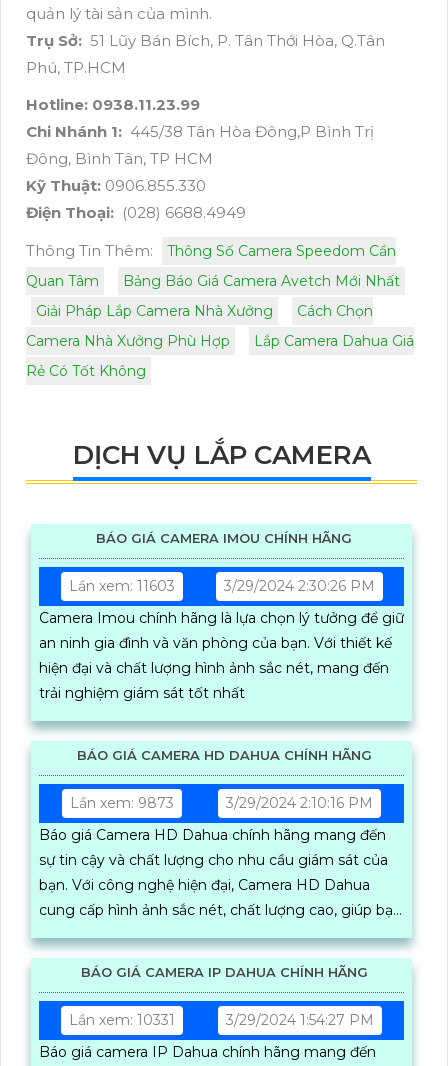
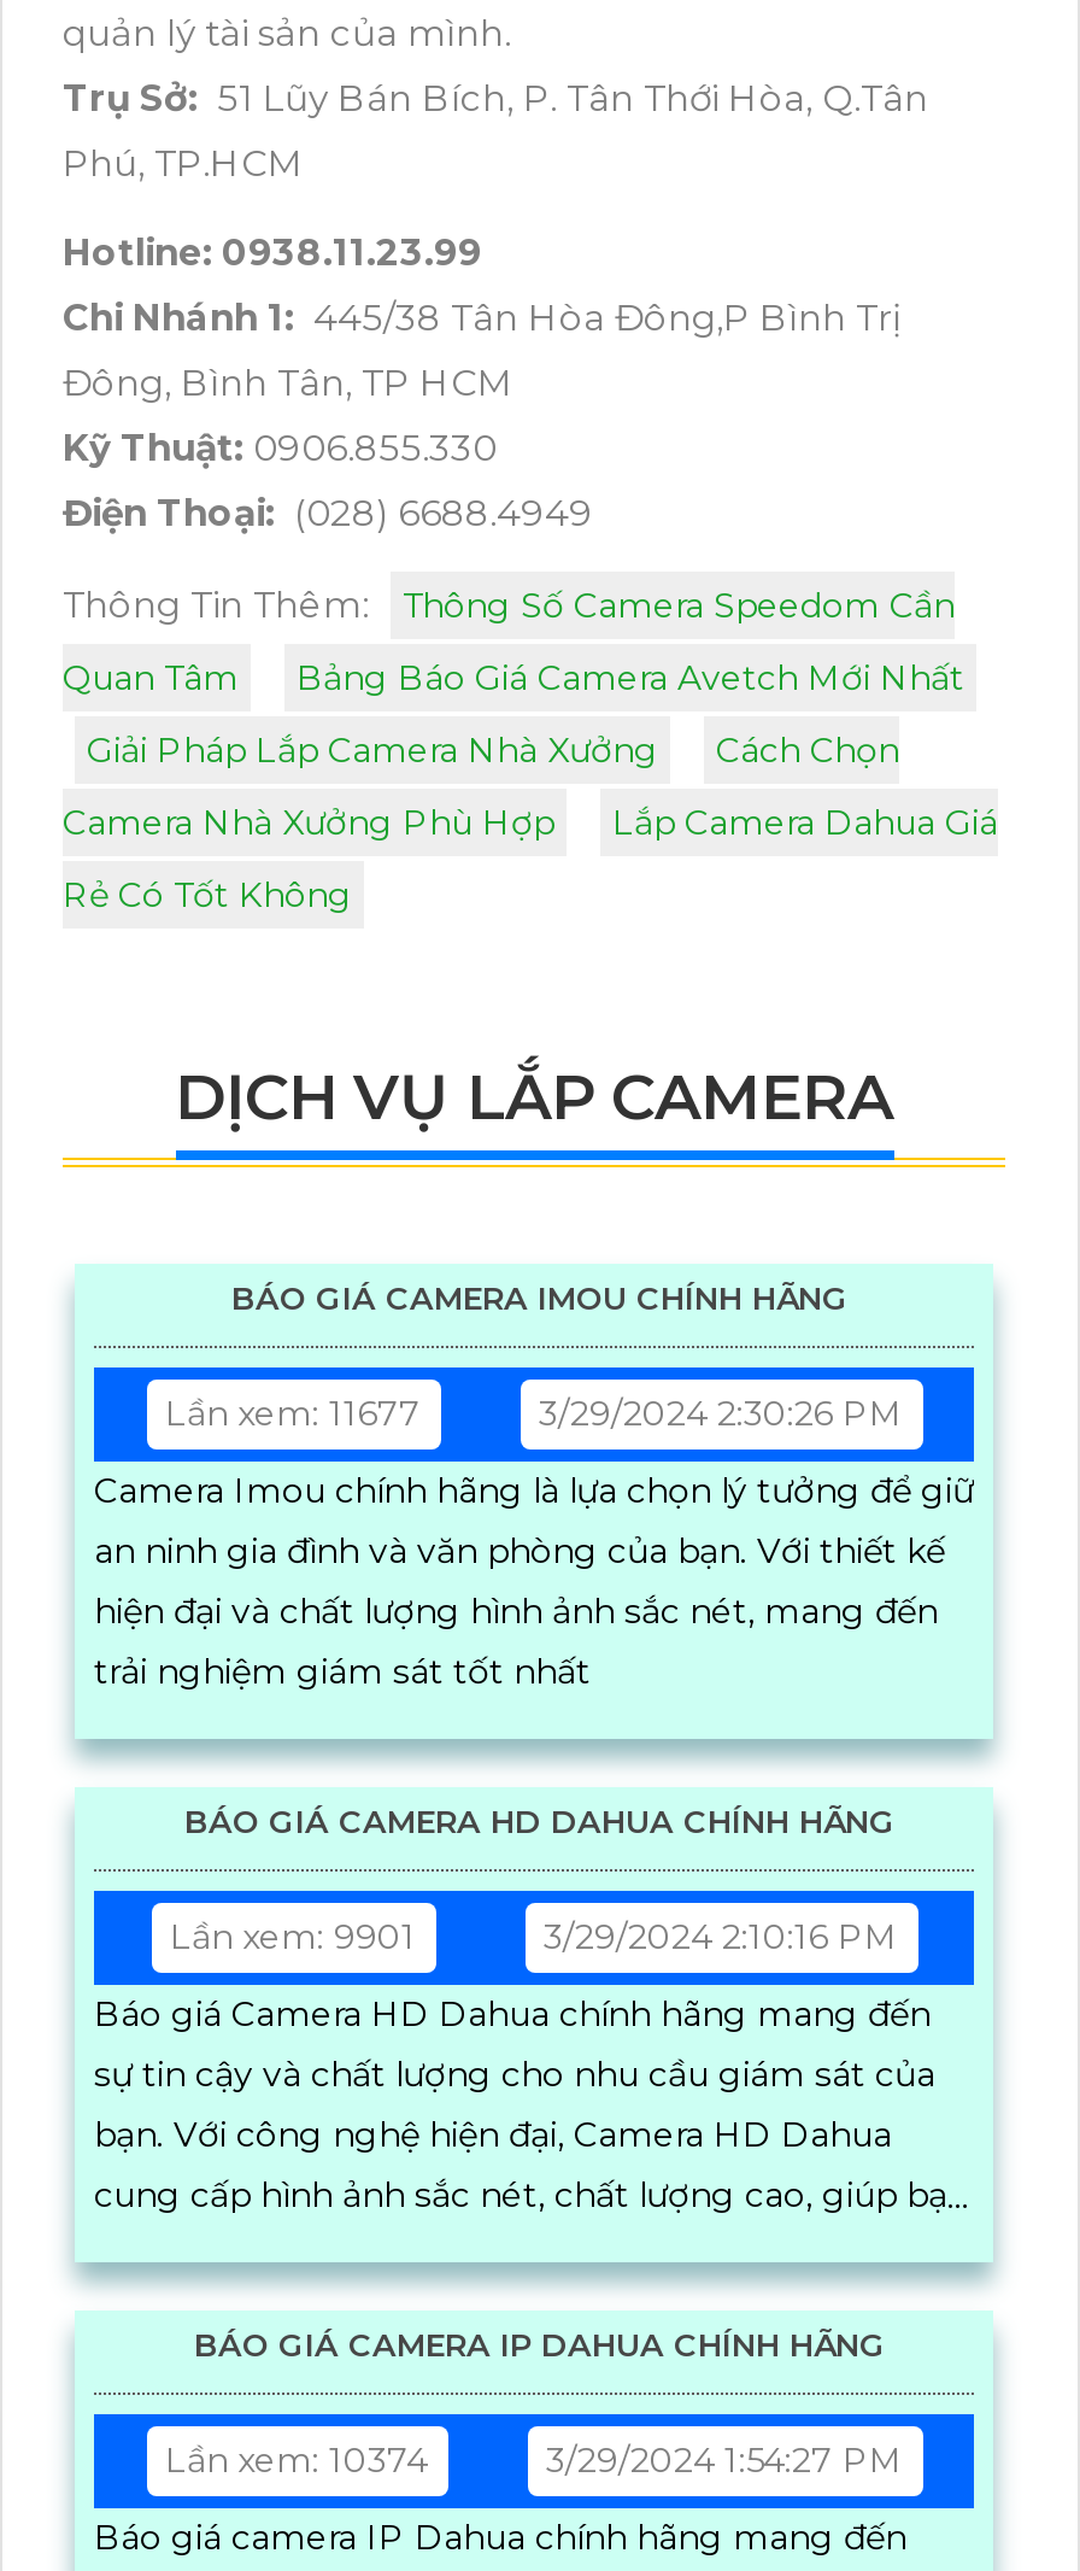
[68,577,174,595] Lần xem: 11603 -> [165,1393,421,1436] Lần xem: 11677
[70,794,174,812] Lần xem: 9873 -> [170,1916,416,1959] Lần xem: 9901
[69,1011,175,1029] Lần xem: 10331 -> [165,2439,428,2483] Lần xem: 10374

